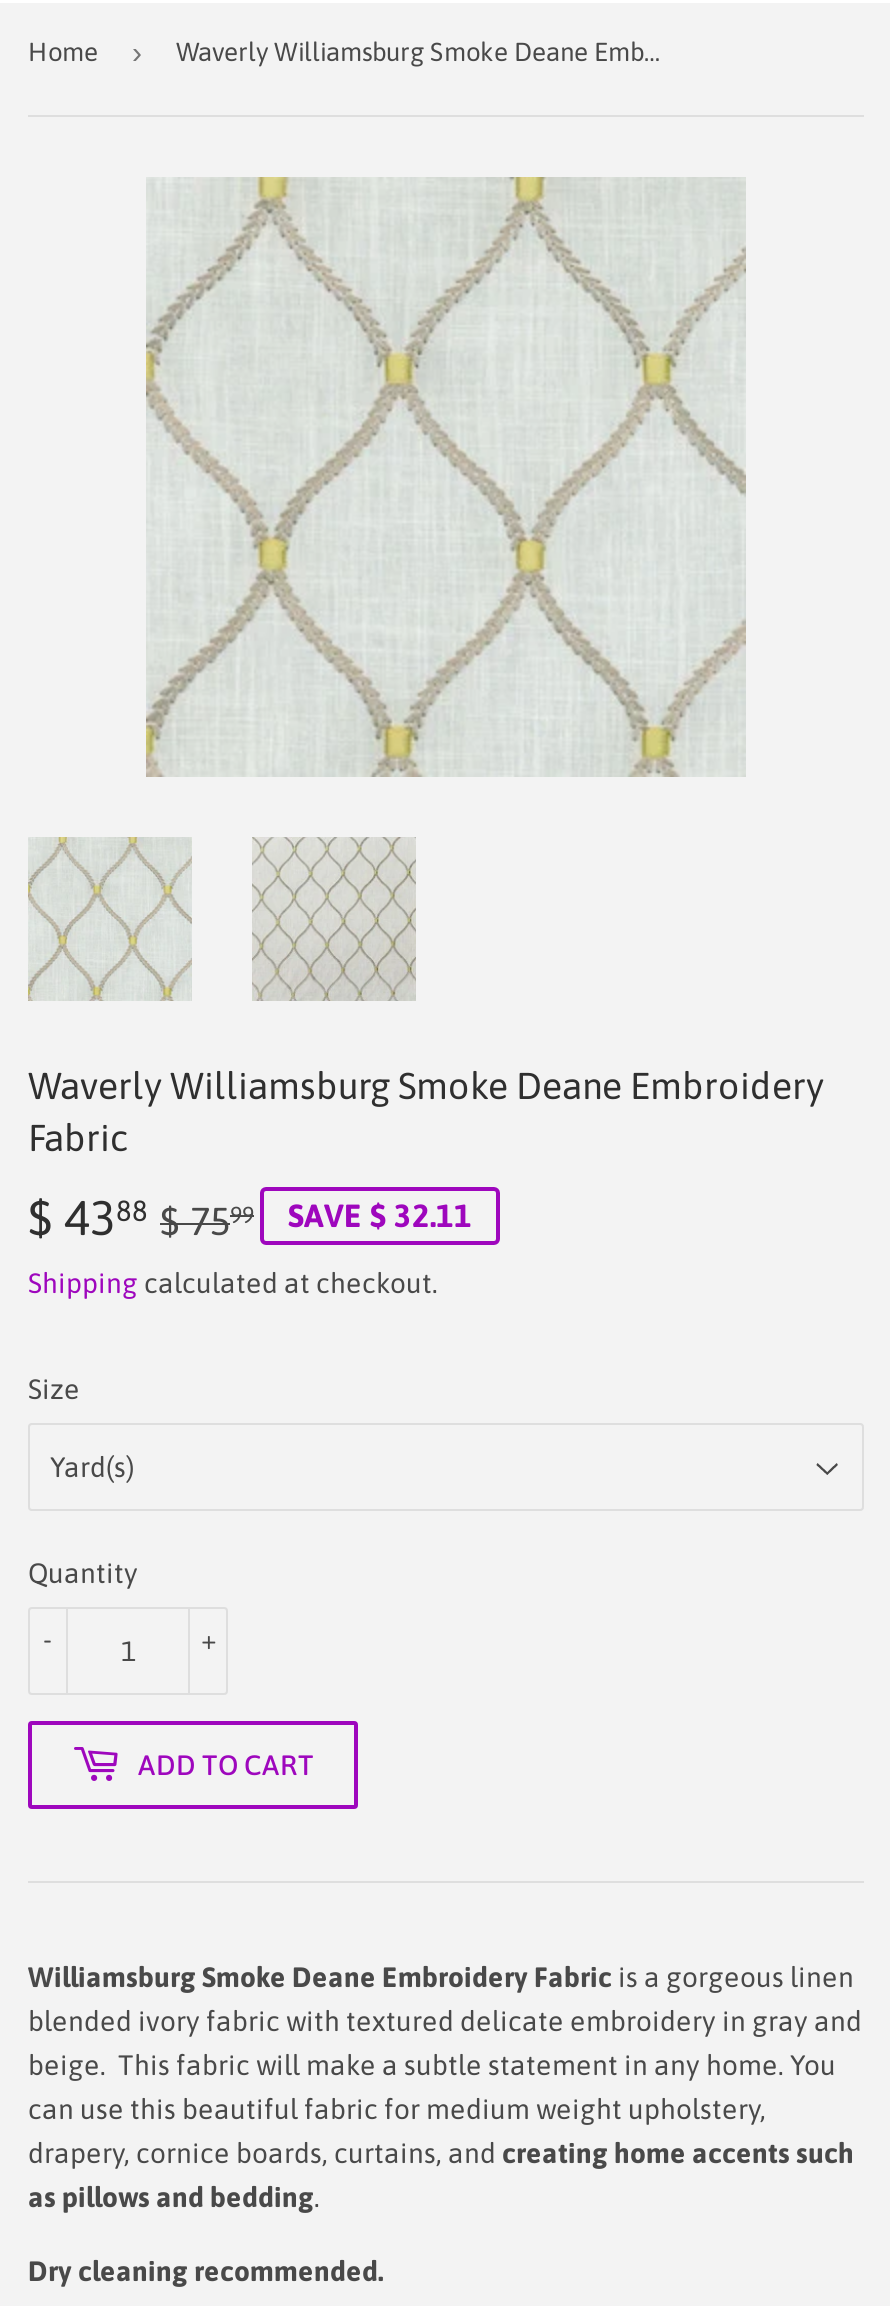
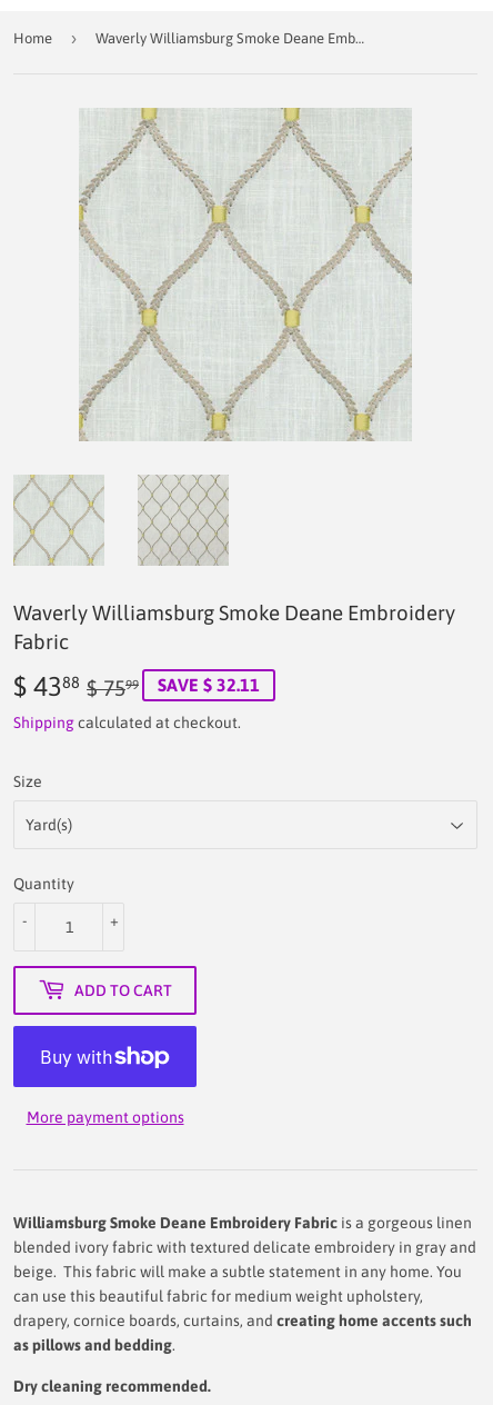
none -> [12,1025,198,1126] [image] | More payment options

